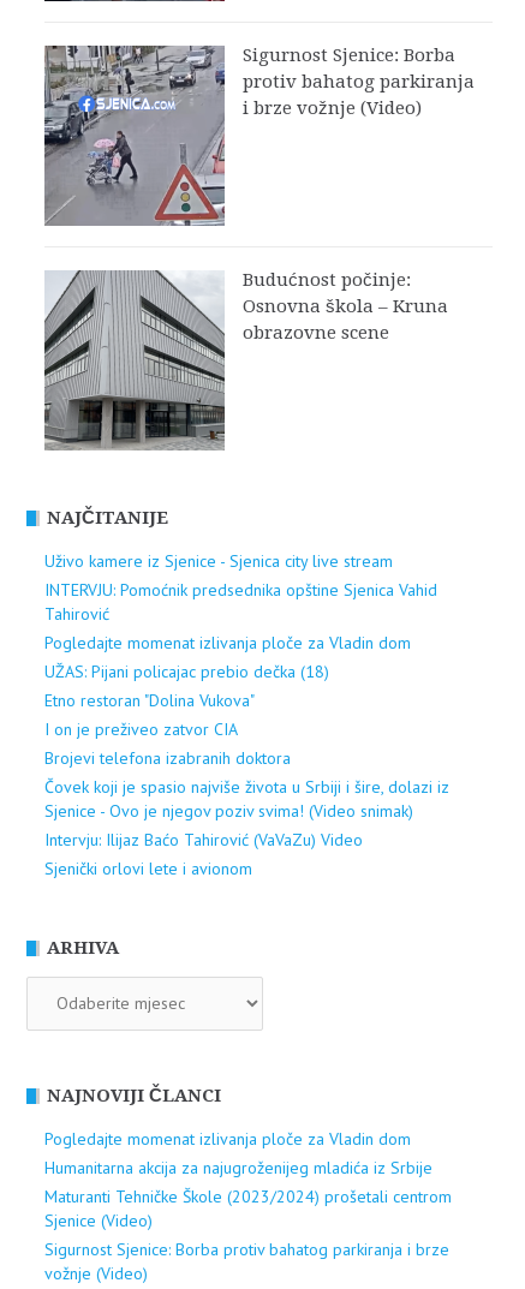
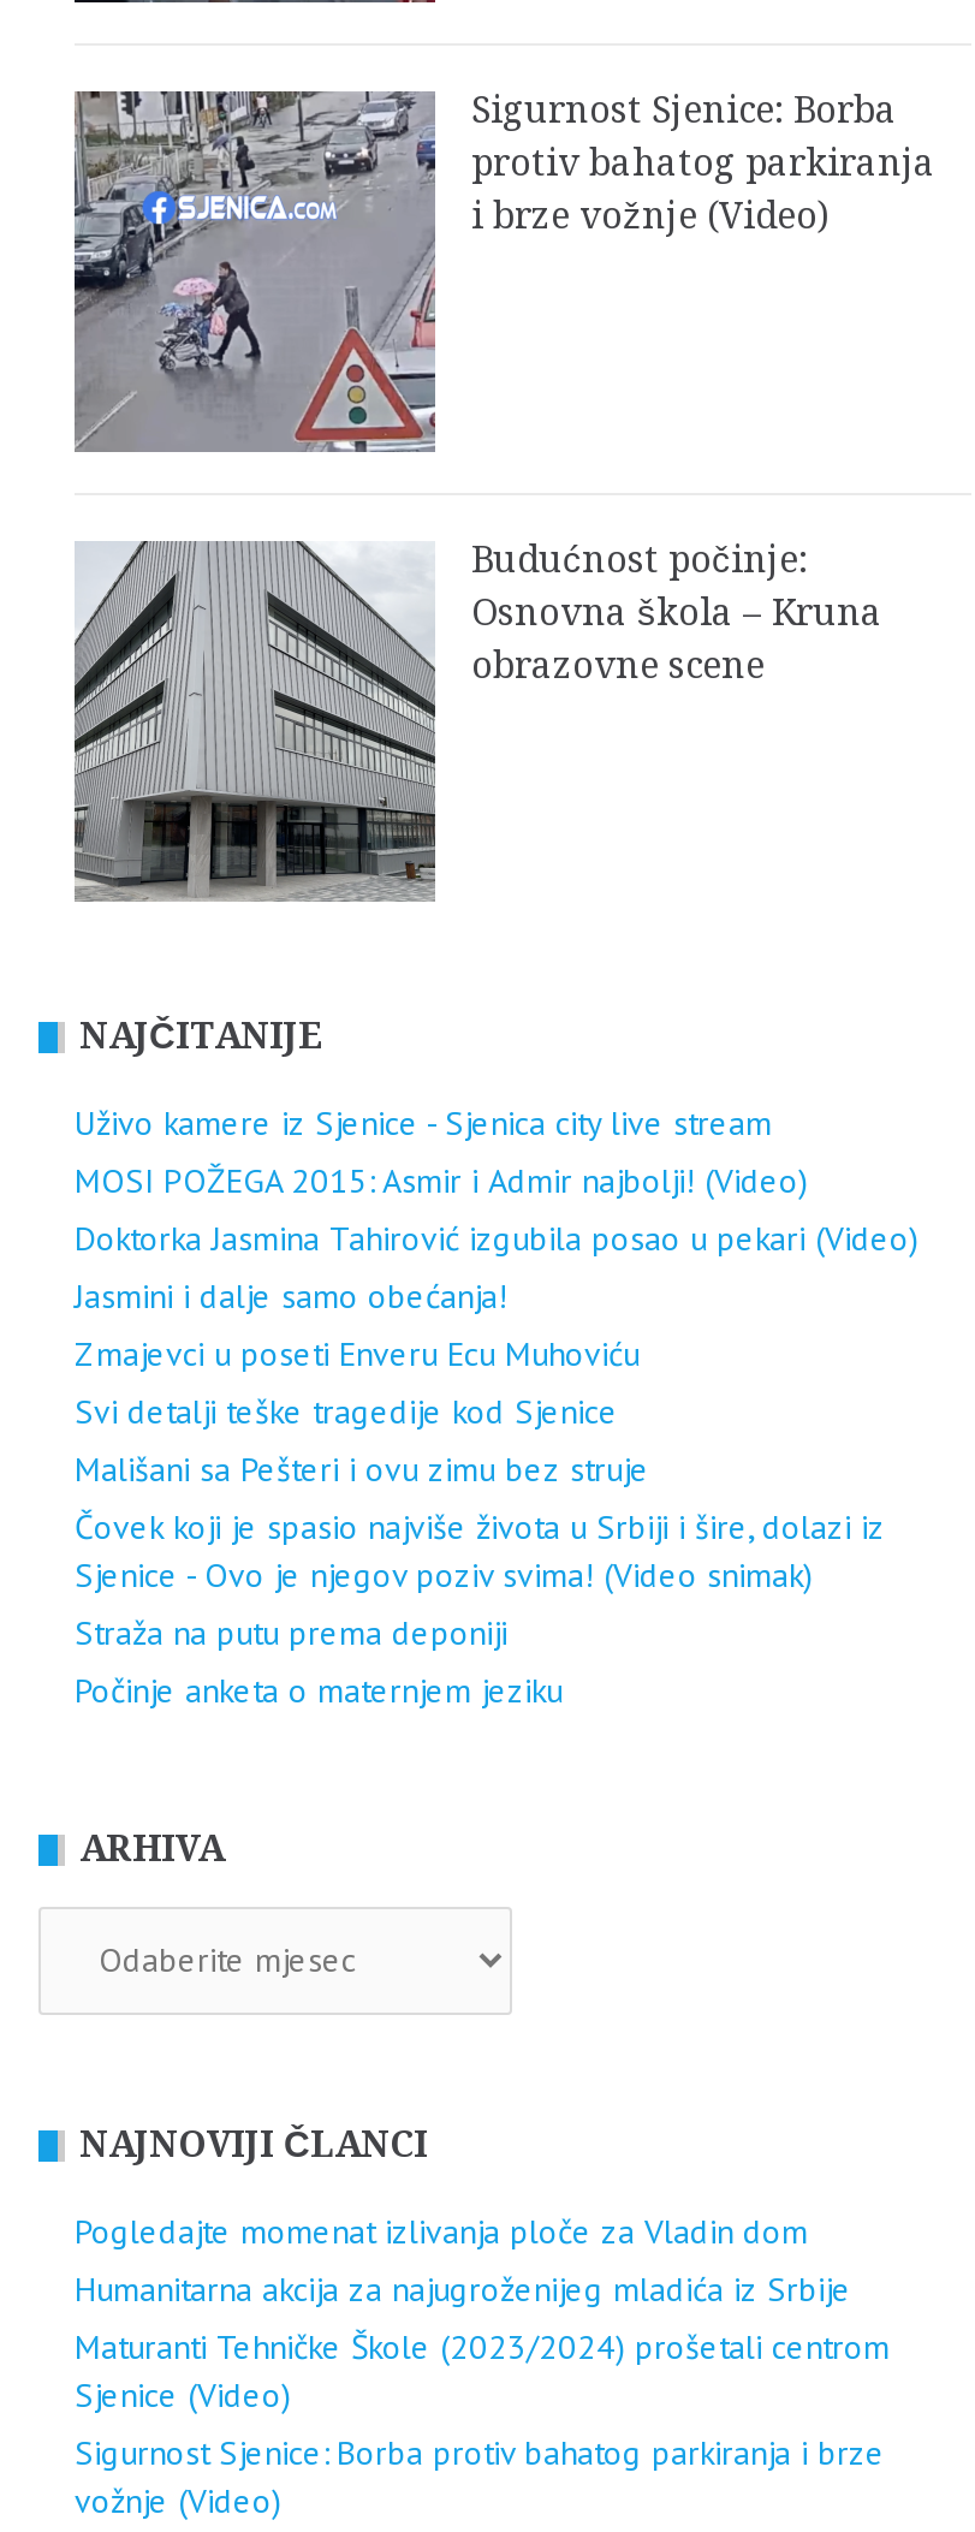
[44,579,437,768] INTERVJU: Pomoćnik predsednika opštine Sjenica Vahid | Tahirović | Pogledajte momenat izlivanja ploče za Vladin dom | UŽAS: Pijani policajac prebio dečka (18) | Etno restoran "Dolina Vukova" | I on je preživeo zatvor CIA | Brojevi telefona izabranih doktora -> [75,1158,918,1490] MOSI POŽEGA 2015: Asmir i Admir najbolji! (Video) | Doktorka Jasmina Tahirović izgubila posao u pekari (Video) | Jasmini i dalje samo obećanja! | Zmajevci u poseti Enveru Ecu Muhoviću | Svi detalji teške tragedije kod Sjenice | Mališani sa Pešteri i ovu zimu bez struje
[44,829,363,879] Intervju: Ilijaz Baćo Tahirović (VaVaZu) Video | Sjenički orlovi lete i avionom -> [75,1610,563,1711] Straža na putu prema deponiji | Počinje anketa o maternjem jeziku

